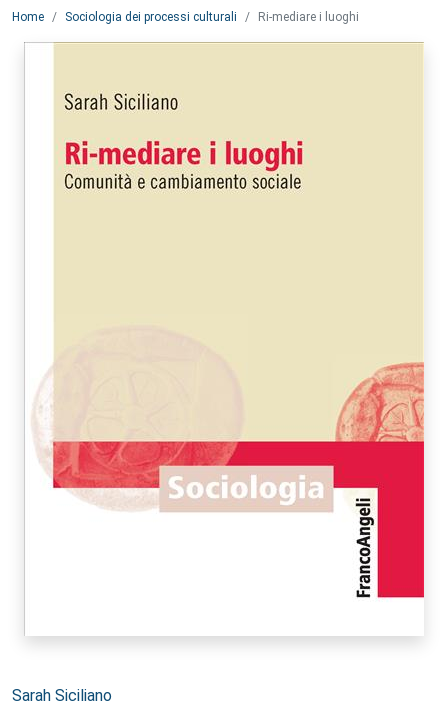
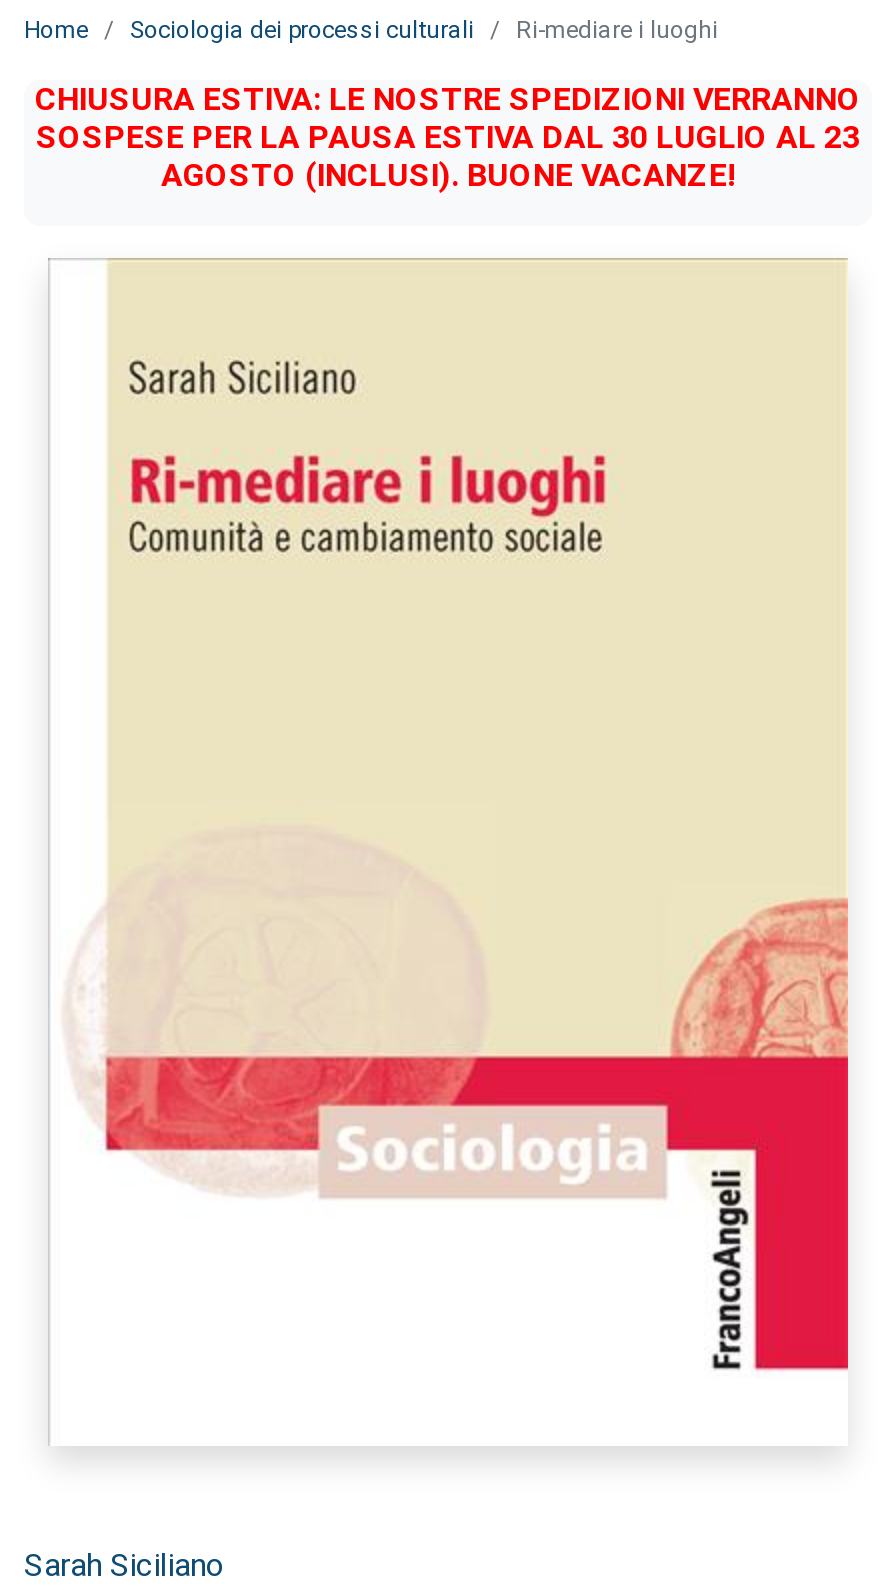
none -> [35,80,861,194] CHIUSURA ESTIVA: LE NOSTRE SPEDIZIONI VERRANNO | SOSPESE PER LA PAUSA ESTIVA DAL 30 LUGLIO AL 23 | AGOSTO (INCLUSI). BUONE VACANZE!

